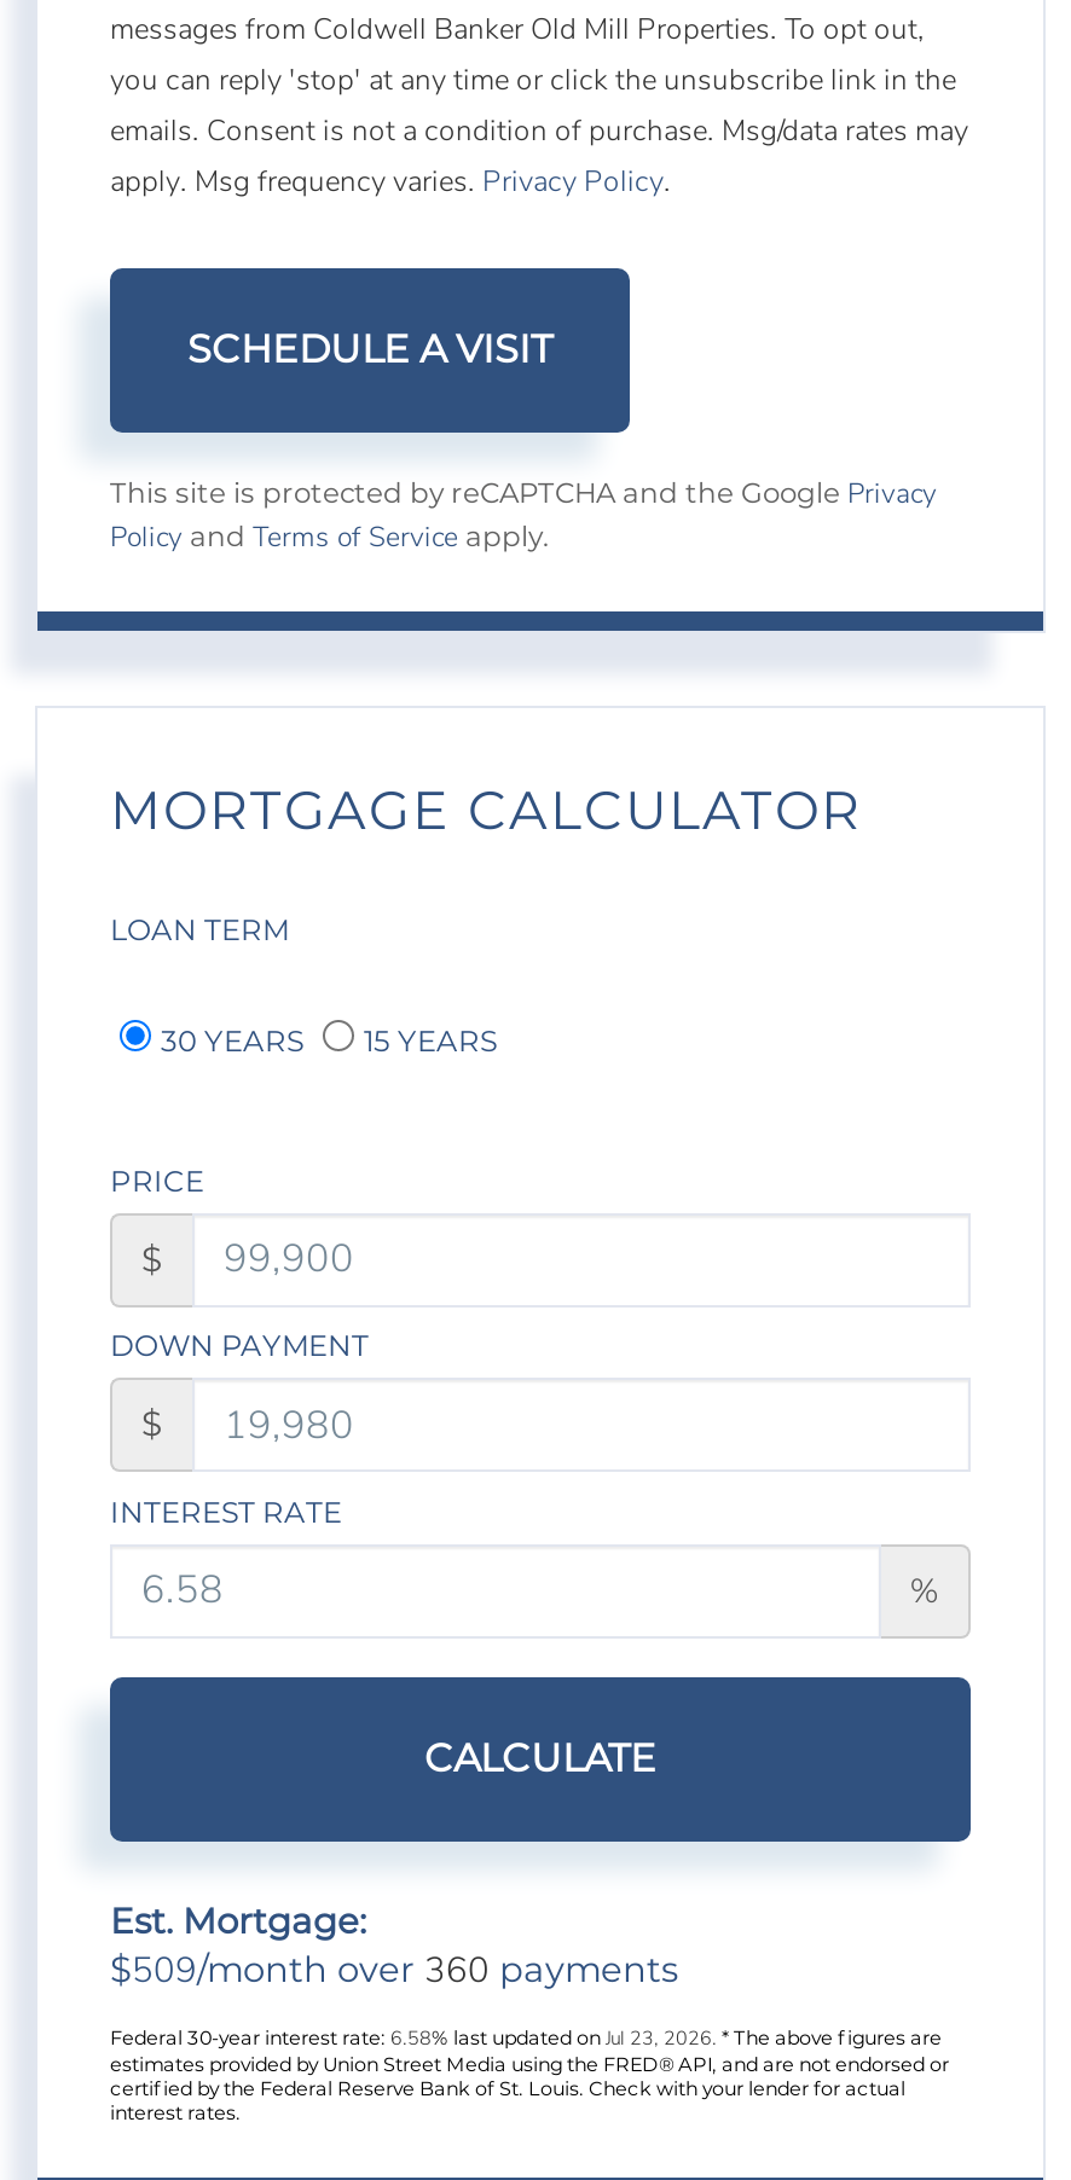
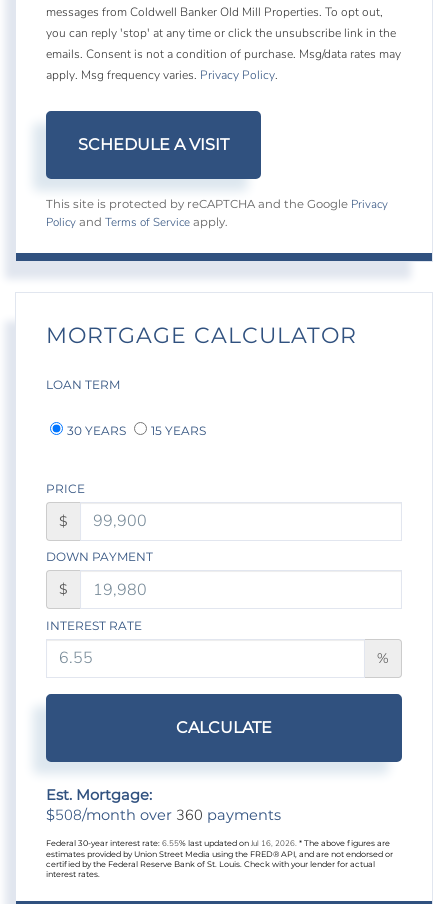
[110,1947,678,1995] $509/month over 360 payments -> [46,805,281,825] $508/month over 360 payments
[110,2026,942,2053] Federal 30-year interest rate: 6.58% last updated on Jul 23, 2026. * The above figures are -> [46,838,390,849] Federal 30-year interest rate: 6.55% last updated on Jul 16, 2026. * The above figures are

